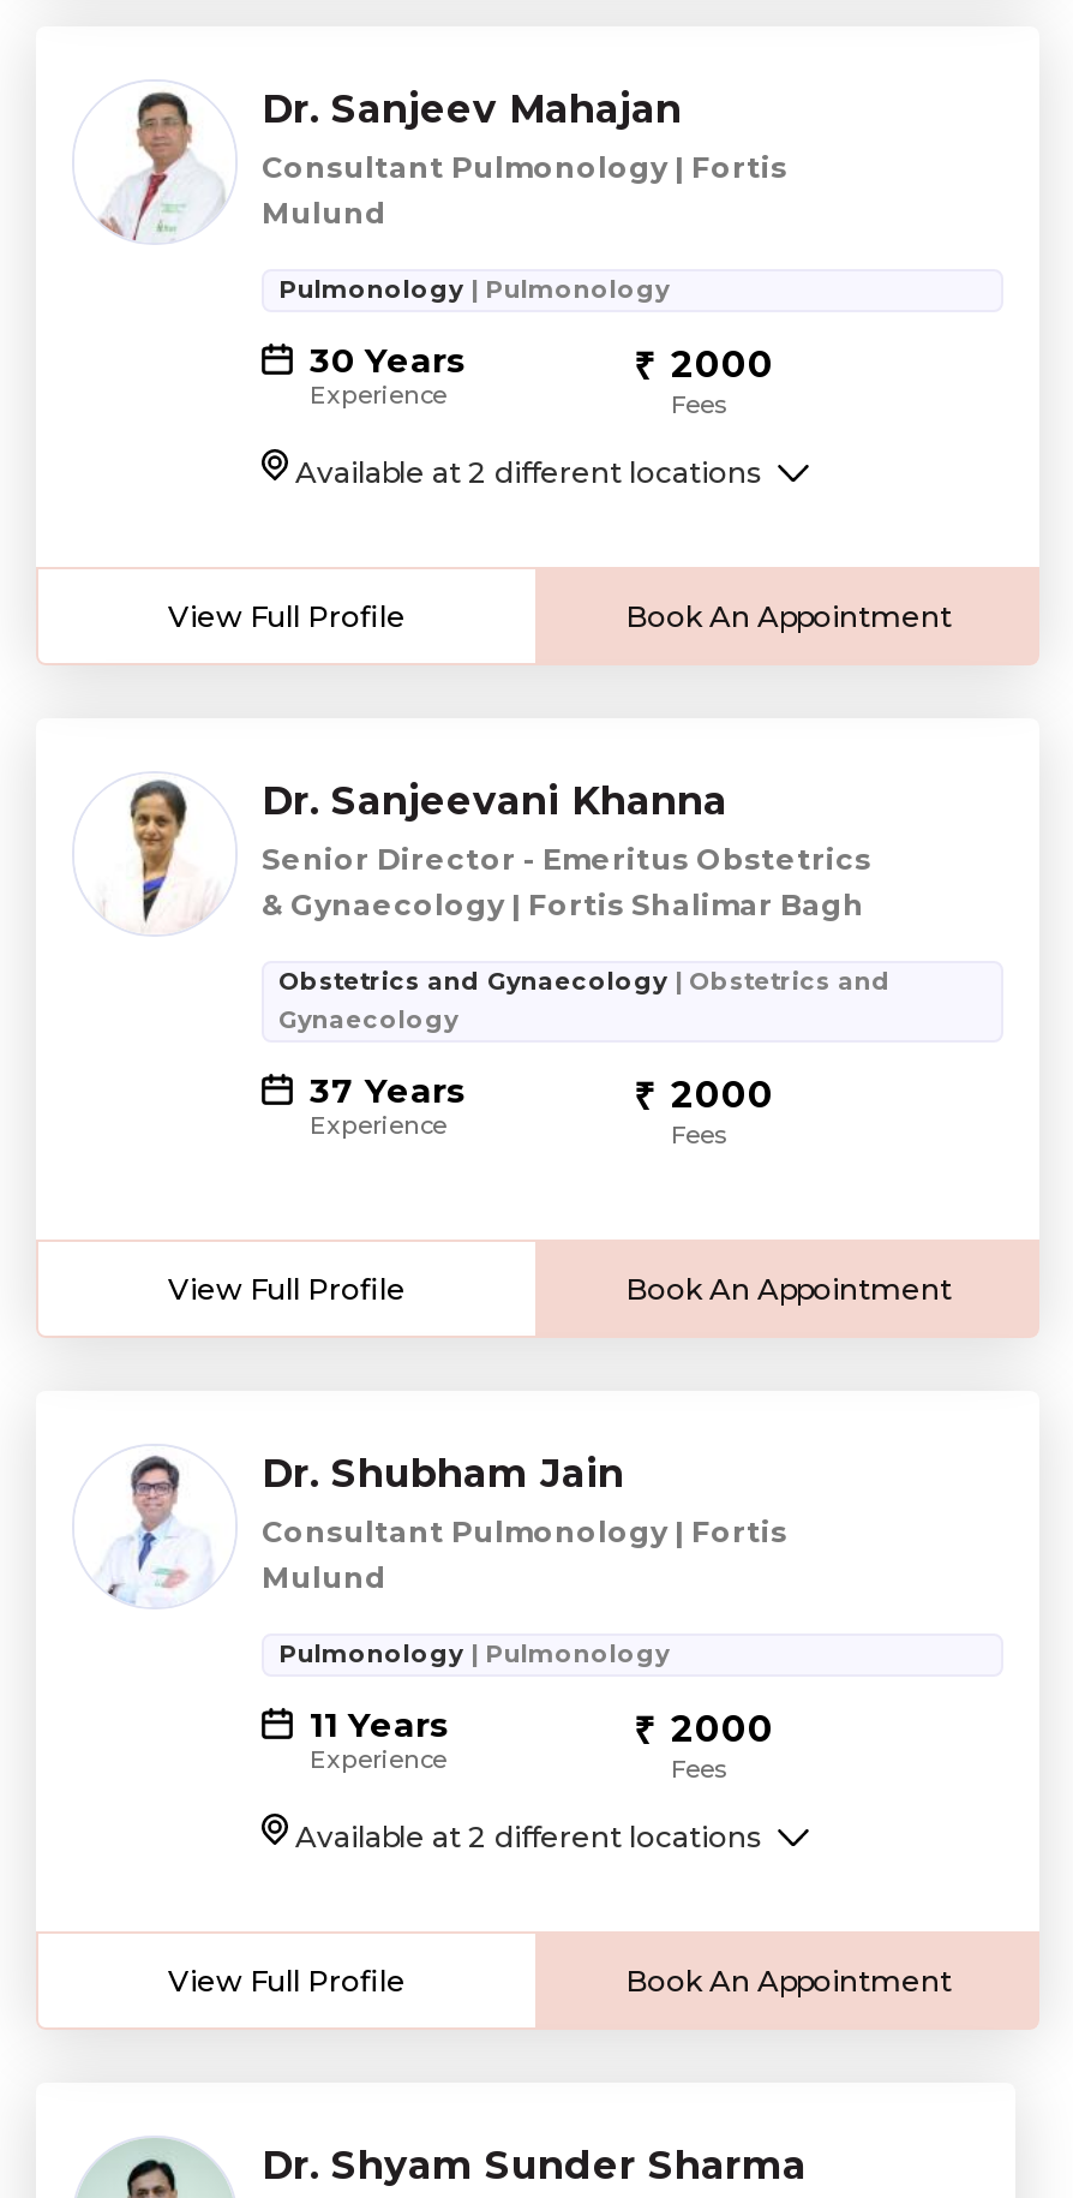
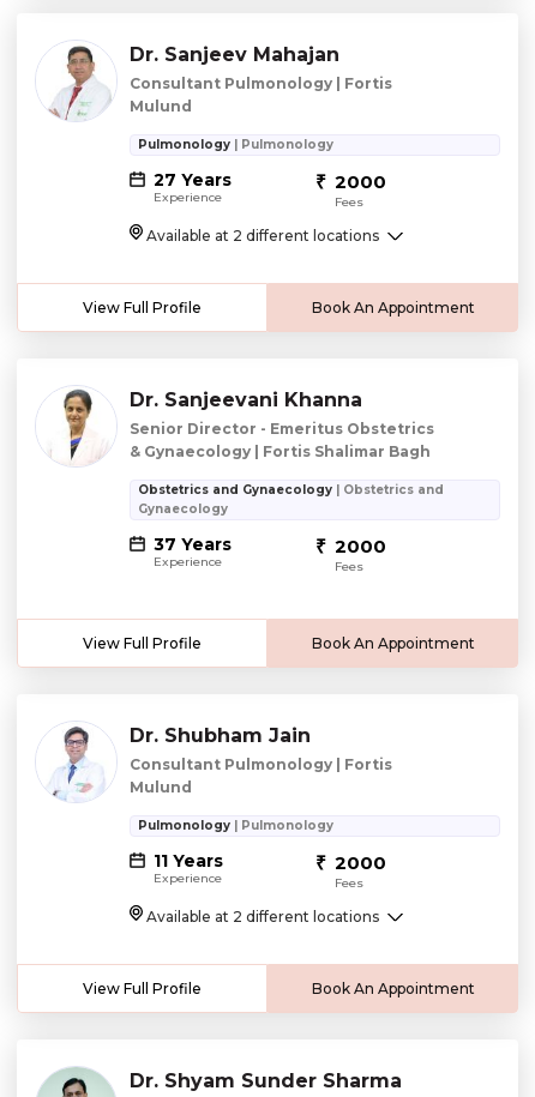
[310,339,466,382] 30 Years -> [154,169,232,191] 27 Years

